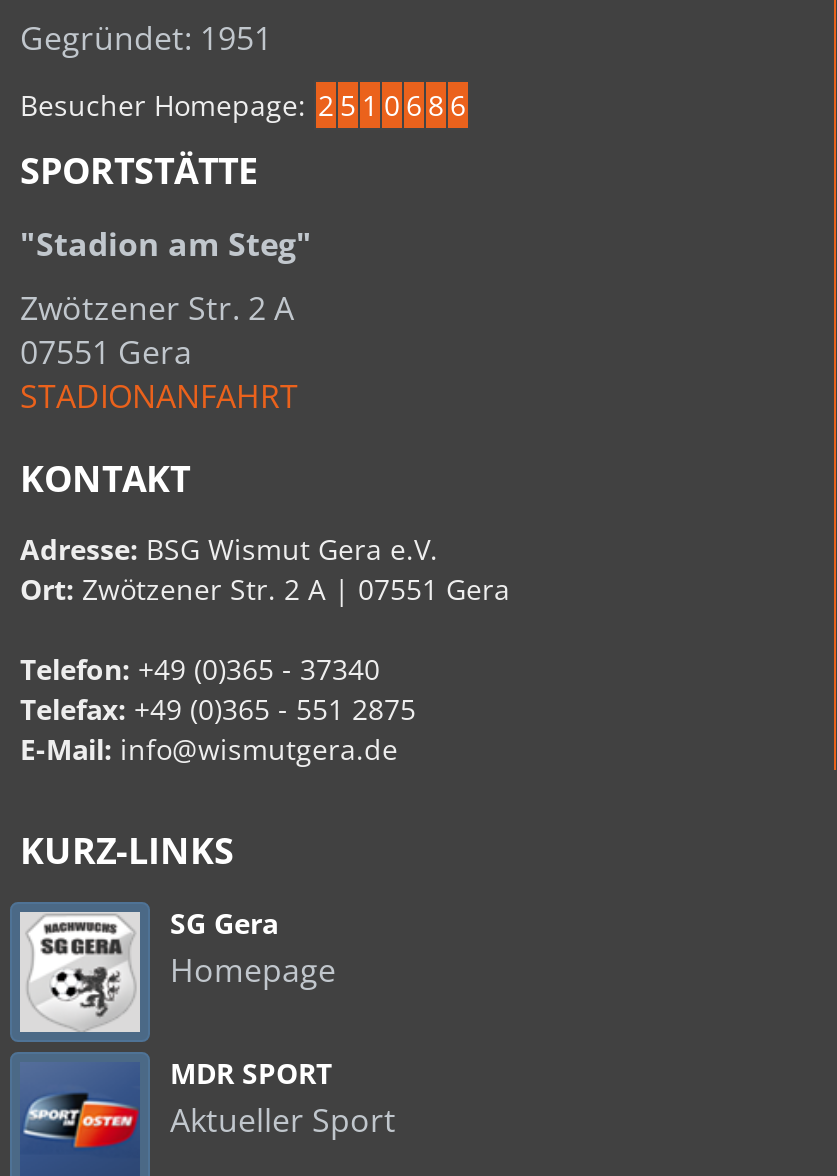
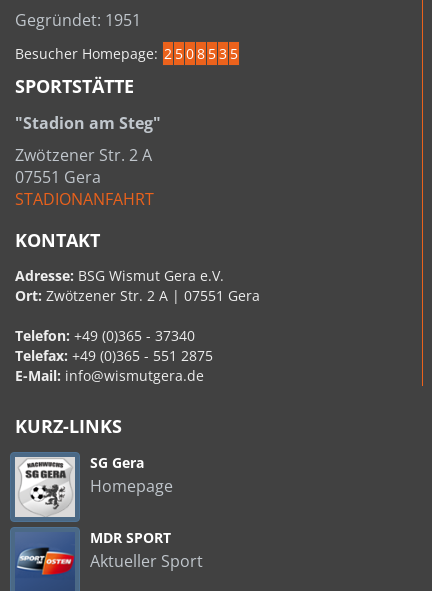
[20,86,466,124] Besucher Homepage: 2 5 1 0 6 8 6 -> [15,44,238,63] Besucher Homepage: 2 5 0 8 5 3 5

